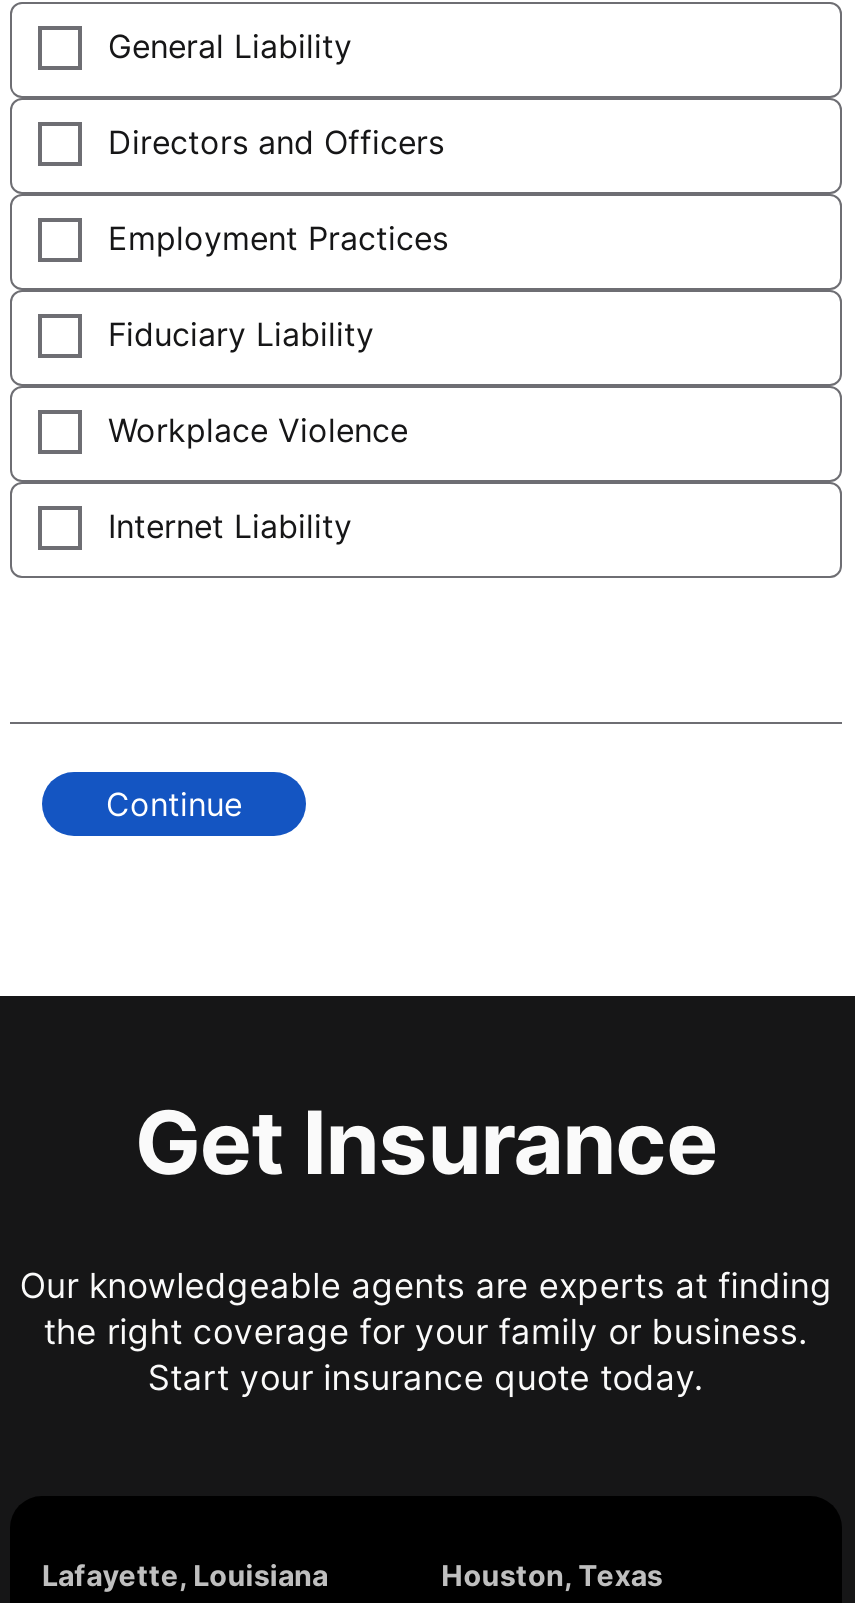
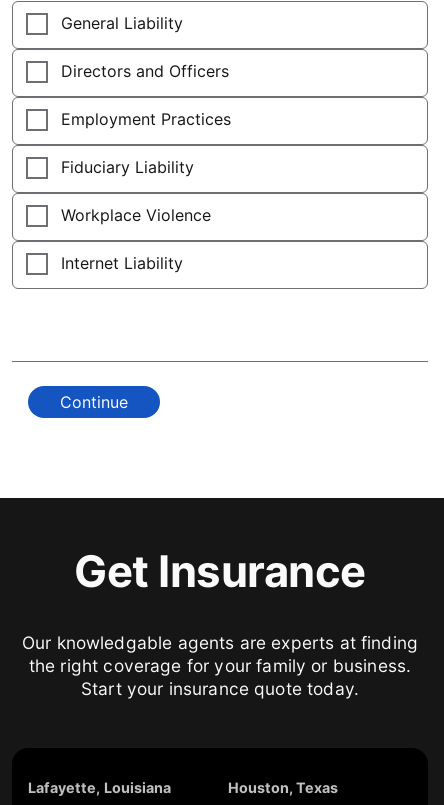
[20,1265,832,1307] Our knowledgeable agents are experts at finding -> [22,632,418,653] Our knowledgable agents are experts at finding

